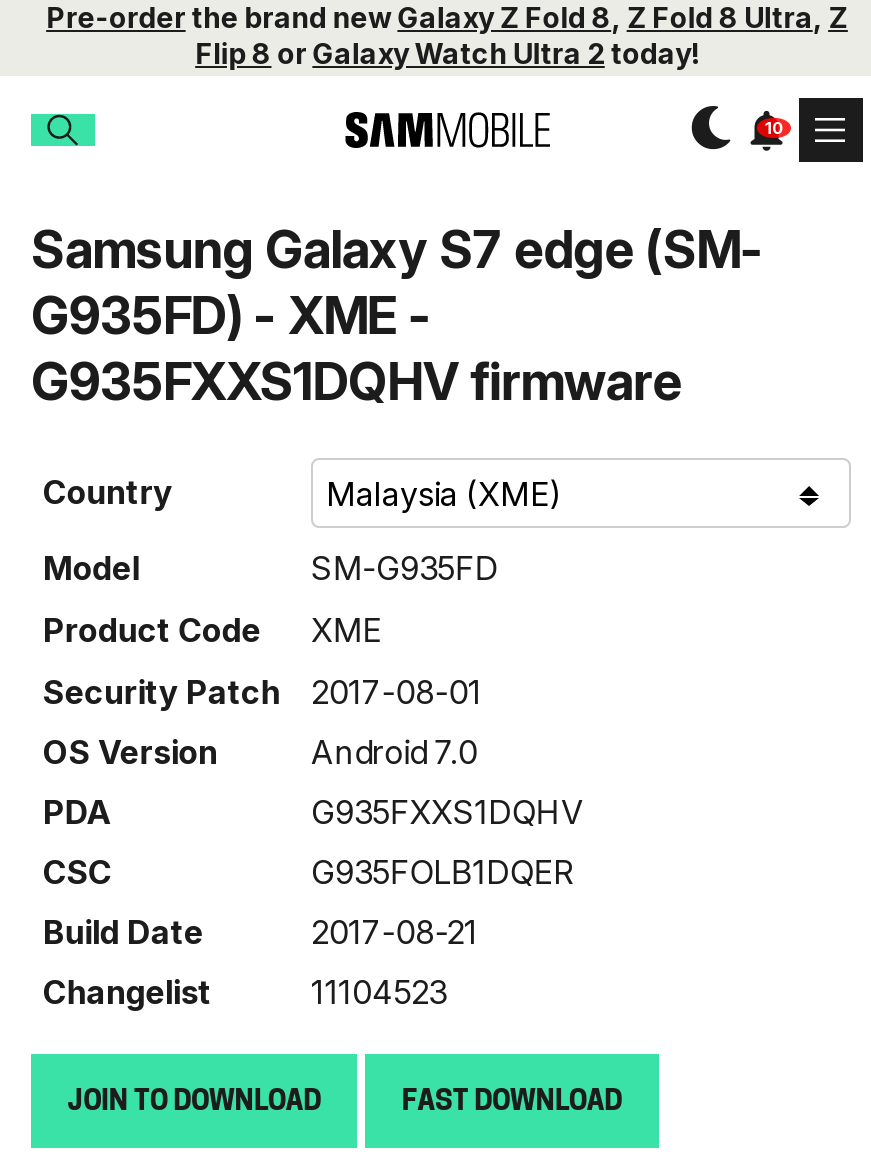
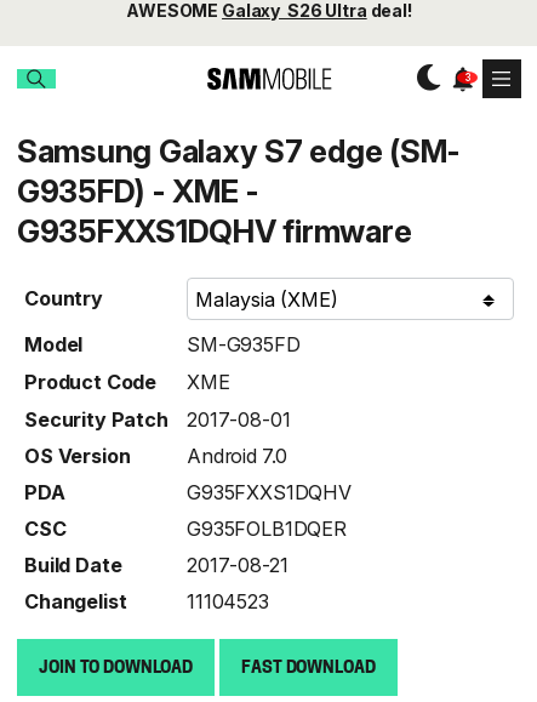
[46,0,848,70] Pre-order the brand new Galaxy Z Fold 8, Z Fold 8 Ultra, Z | Flip 8 or Galaxy Watch Ultra 2 today! -> [126,0,412,21] AWESOME Galaxy S26 Ultra deal!

